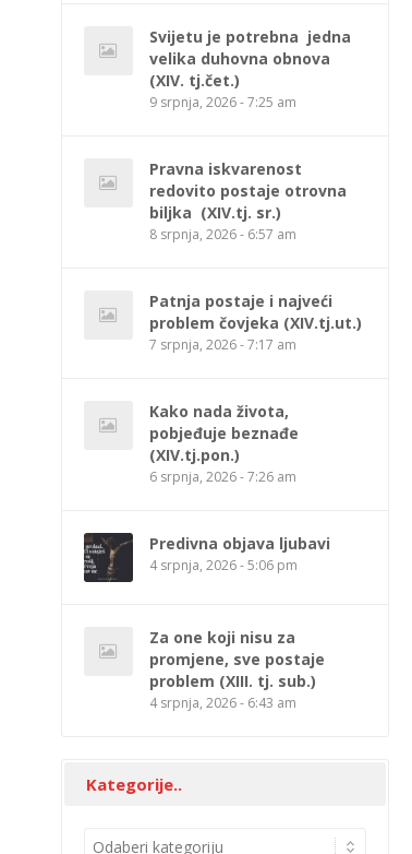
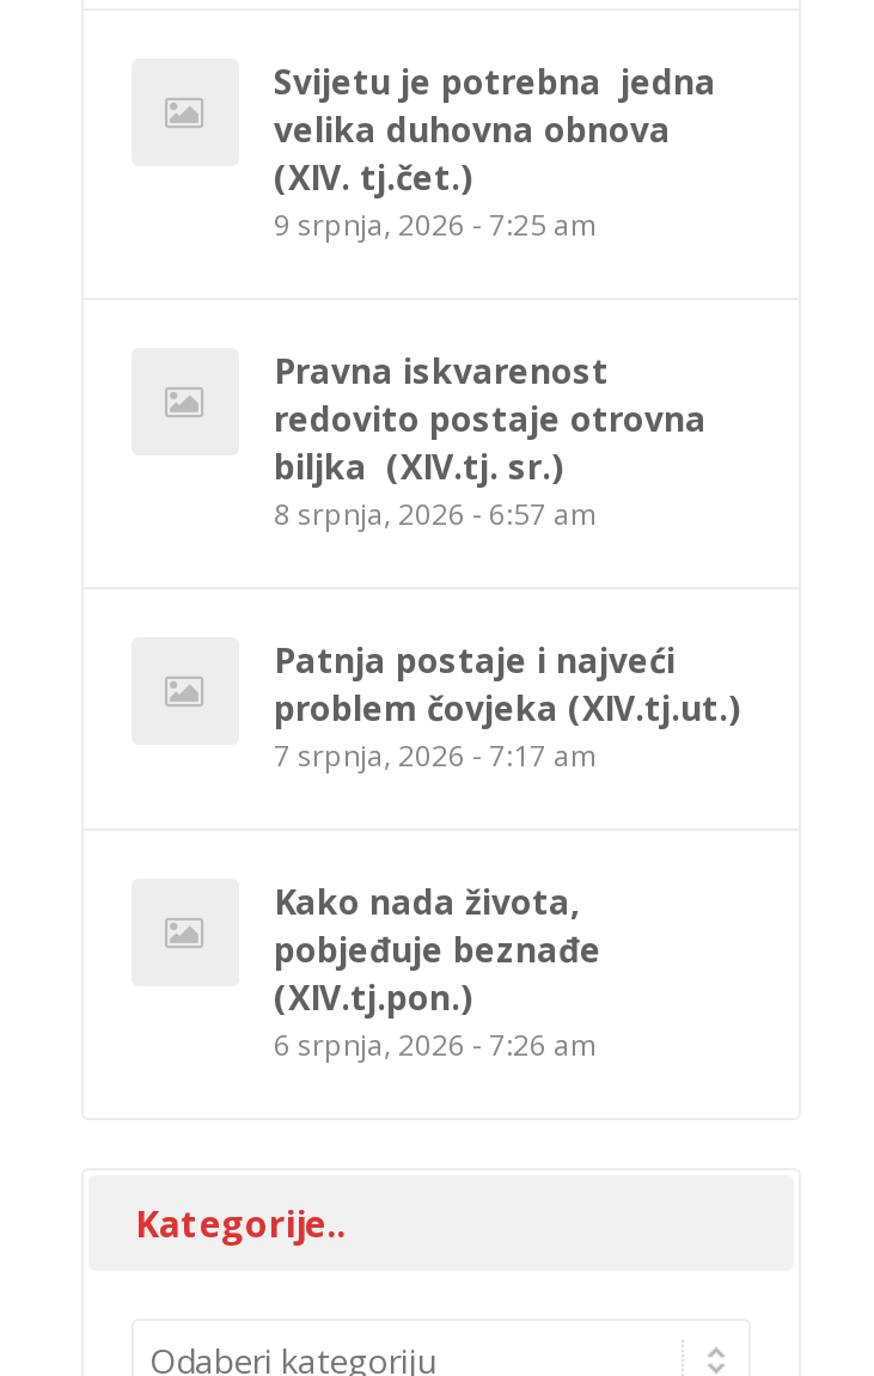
[83,532,330,583] [image] | Predivna objava ljubavi | 4 srpnja, 2026 - 5:06 pm -> none
[149,627,324,713] Za one koji nisu za | promjene, sve postaje | problem (XIII. tj. sub.) | 4 srpnja, 2026 - 6:43 am -> none

